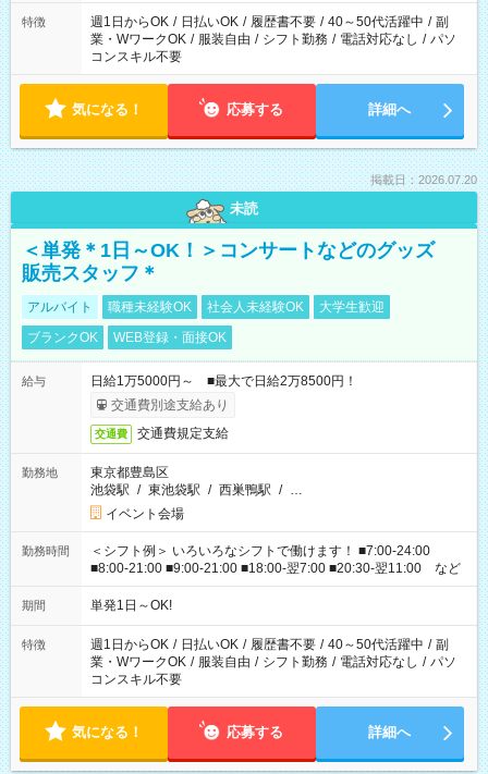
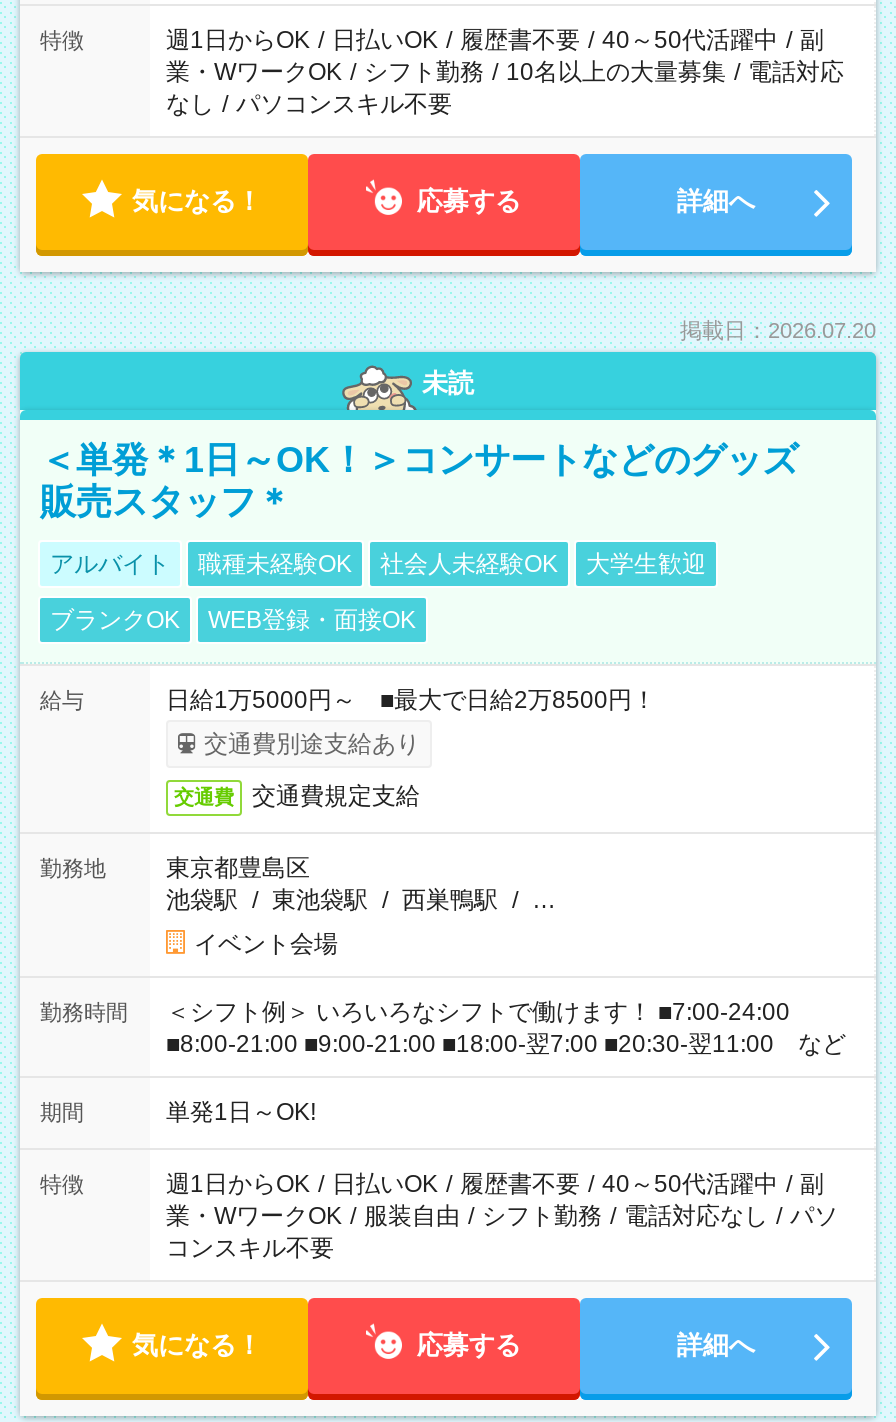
[90,32,456,64] 業・WワークOK / 服装自由 / シフト勤務 / 電話対応なし / パソ | コンスキル不要 -> [166,58,844,118] 業・WワークOK / シフト勤務 / 10名以上の大量募集 / 電話対応 | なし / パソコンスキル不要

